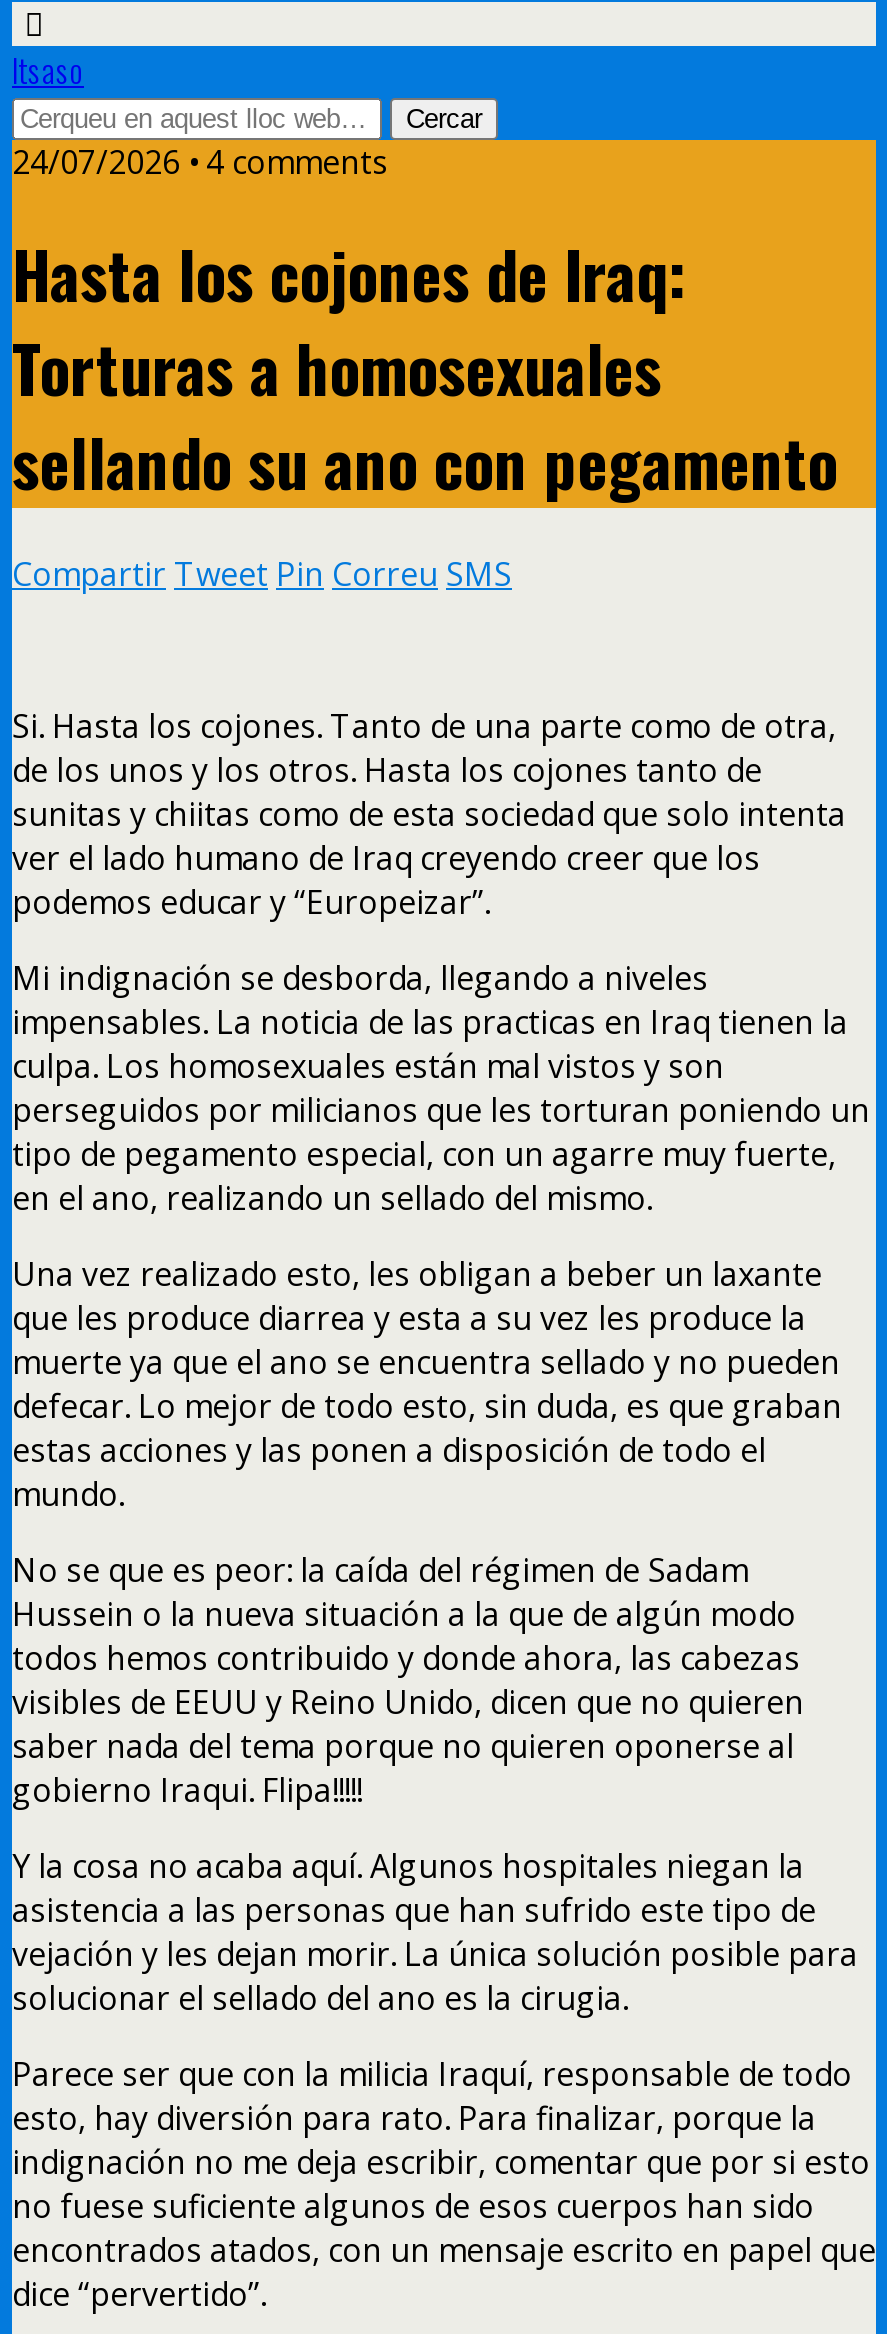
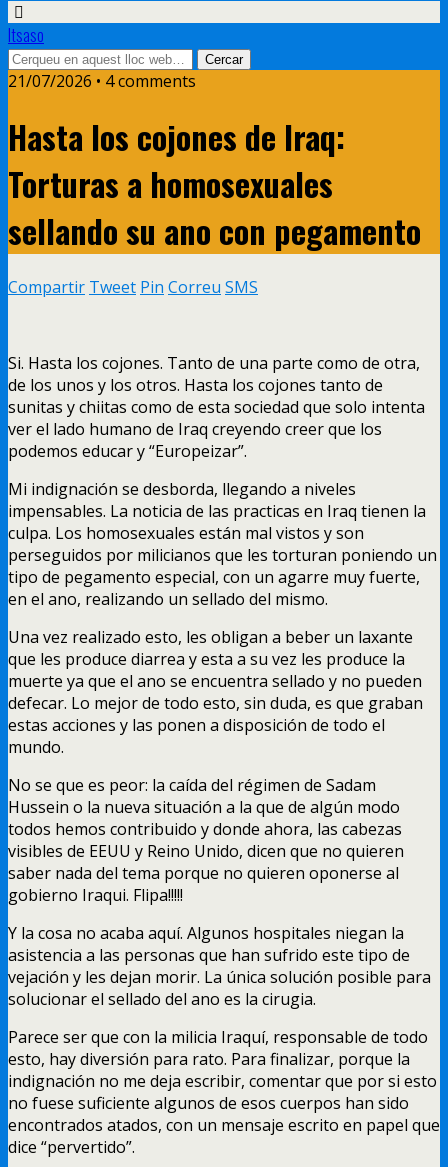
[12,140,388,184] 24/07/2026 • 4 comments -> [8,70,196,92] 21/07/2026 • 4 comments

